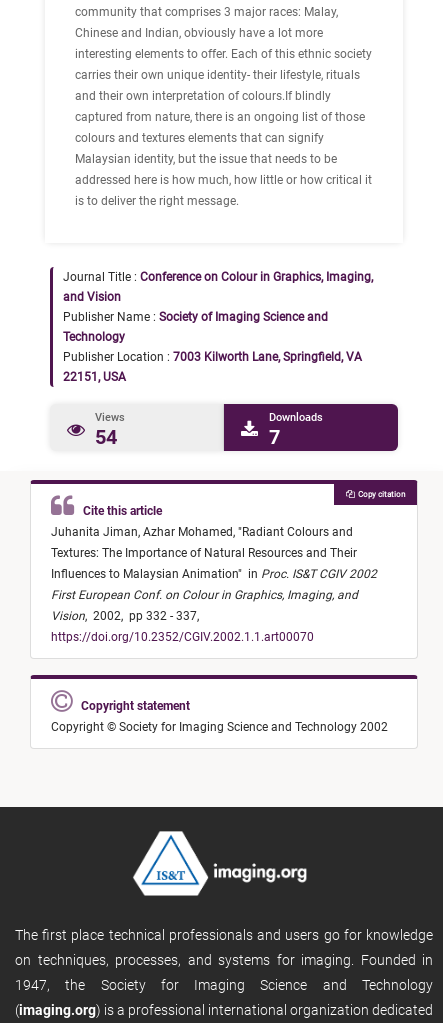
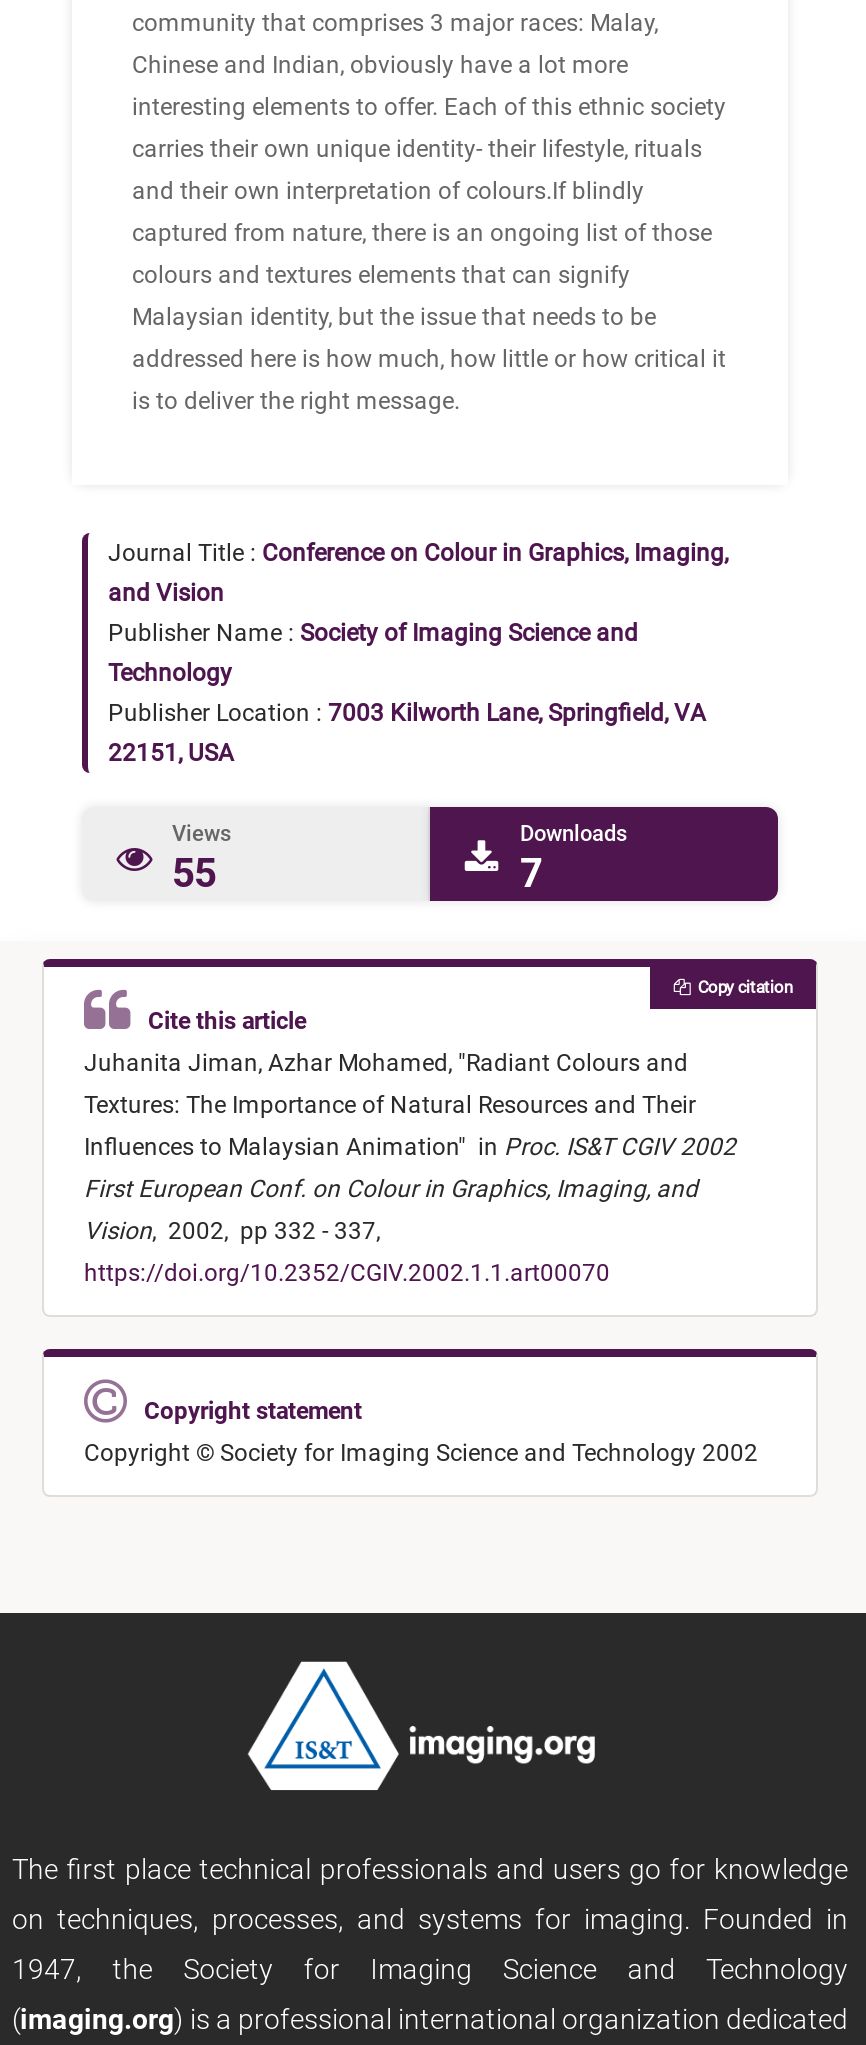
[95,425,117,449] 54 -> [172,849,216,897] 55

